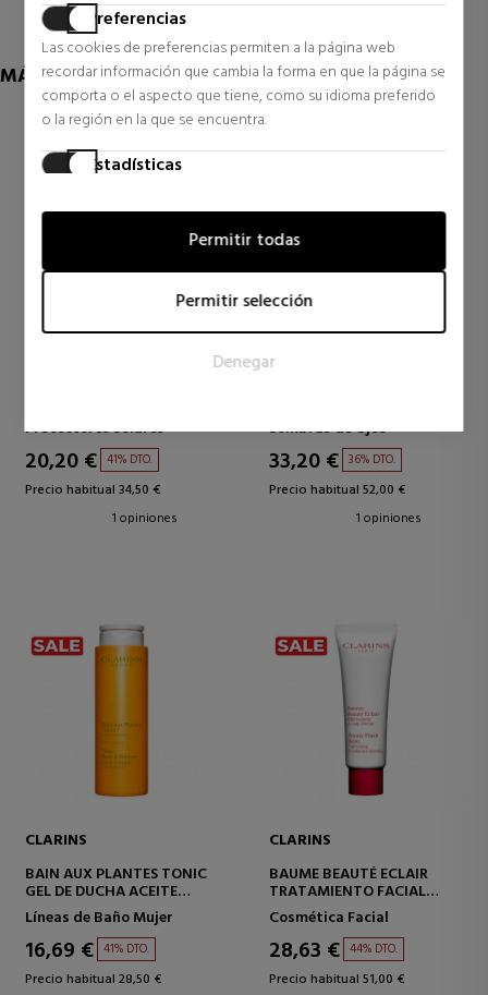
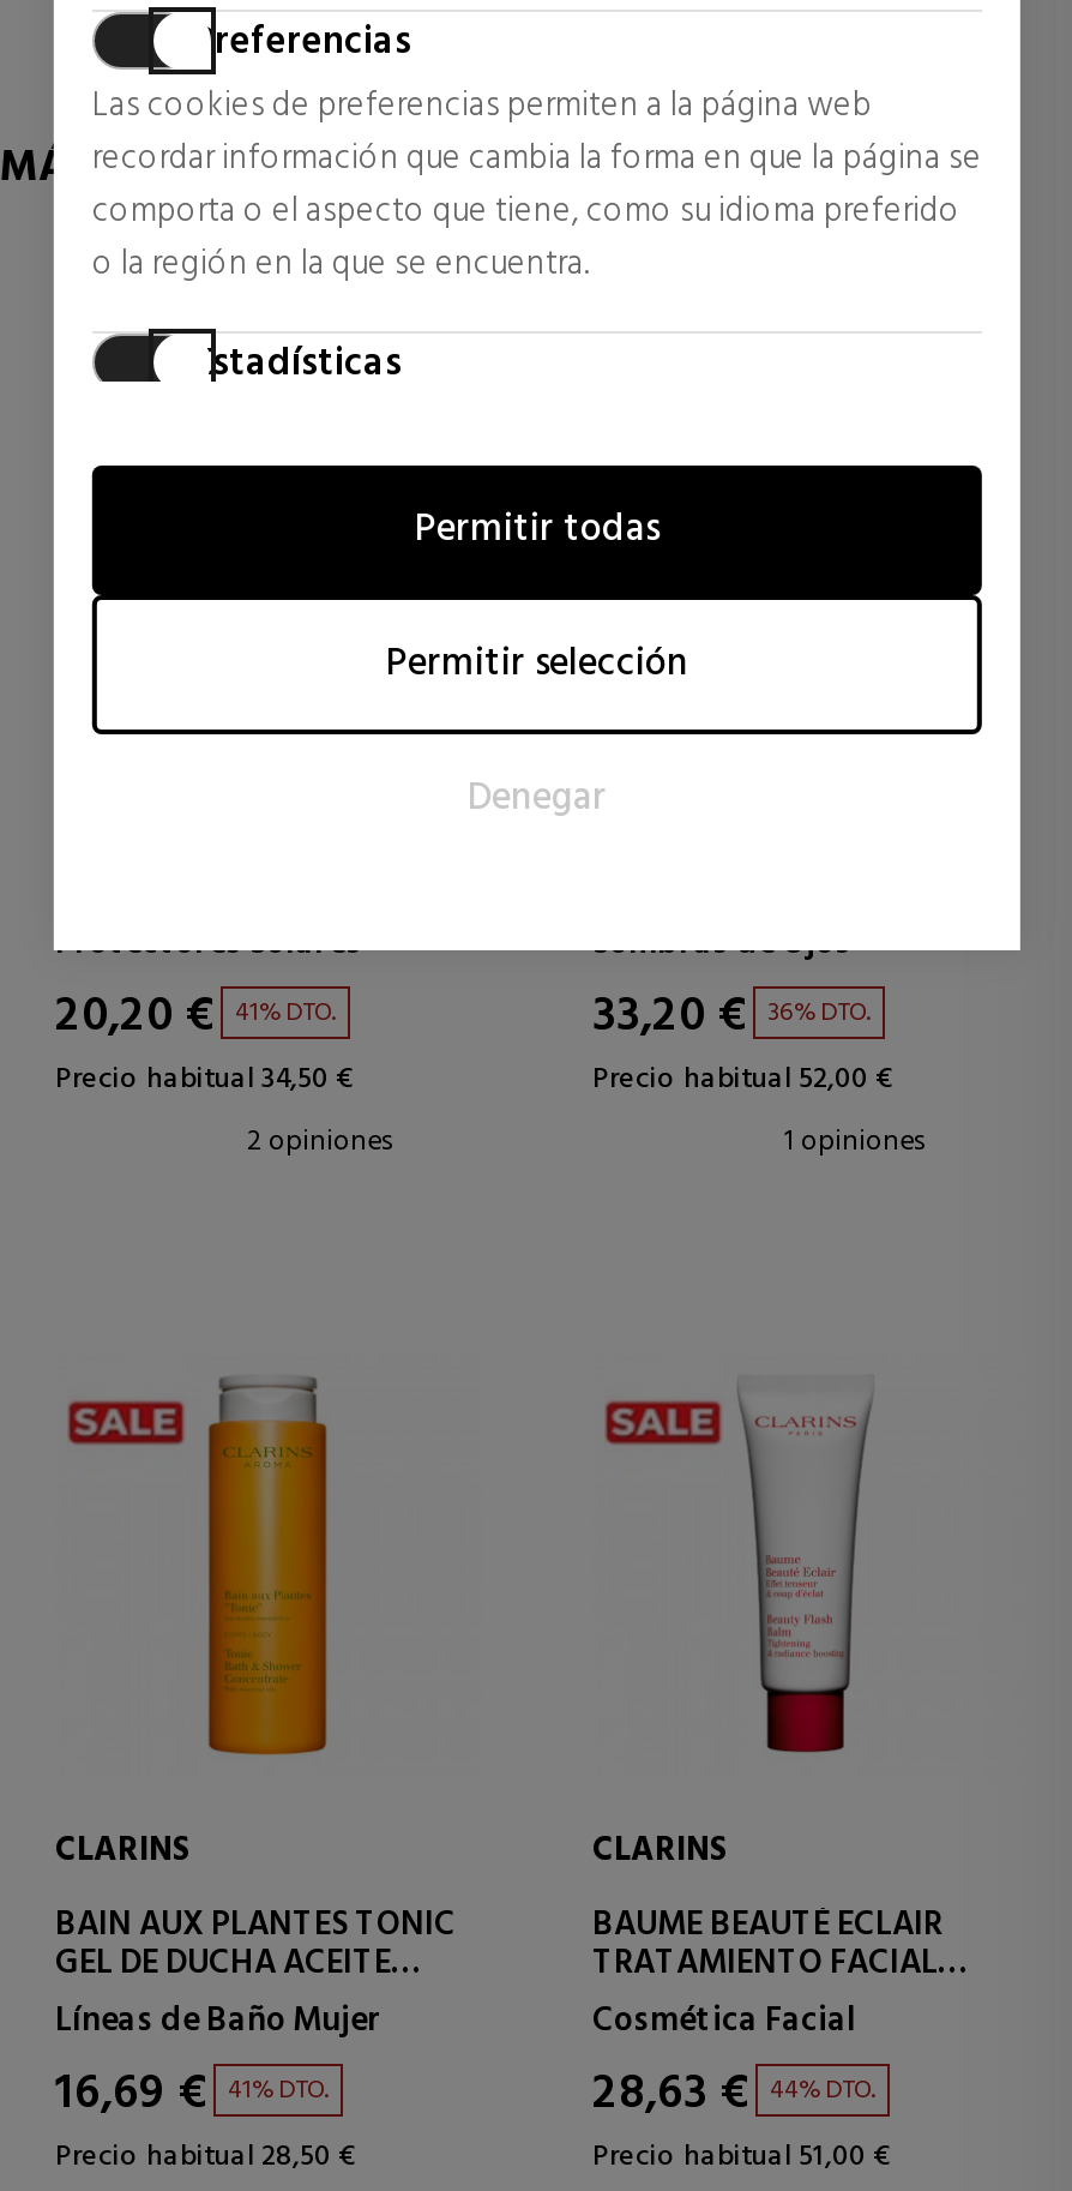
[112,508,178,530] 1 opiniones -> [247,1119,396,1167] 2 opiniones

